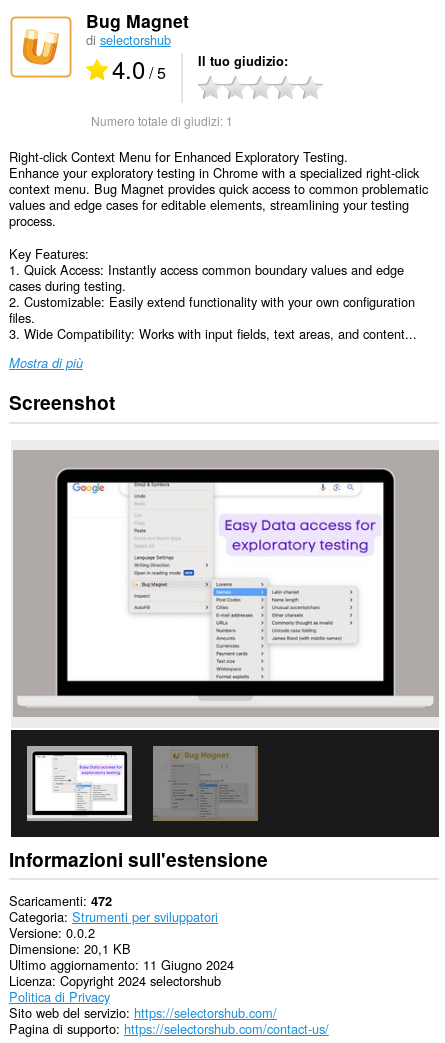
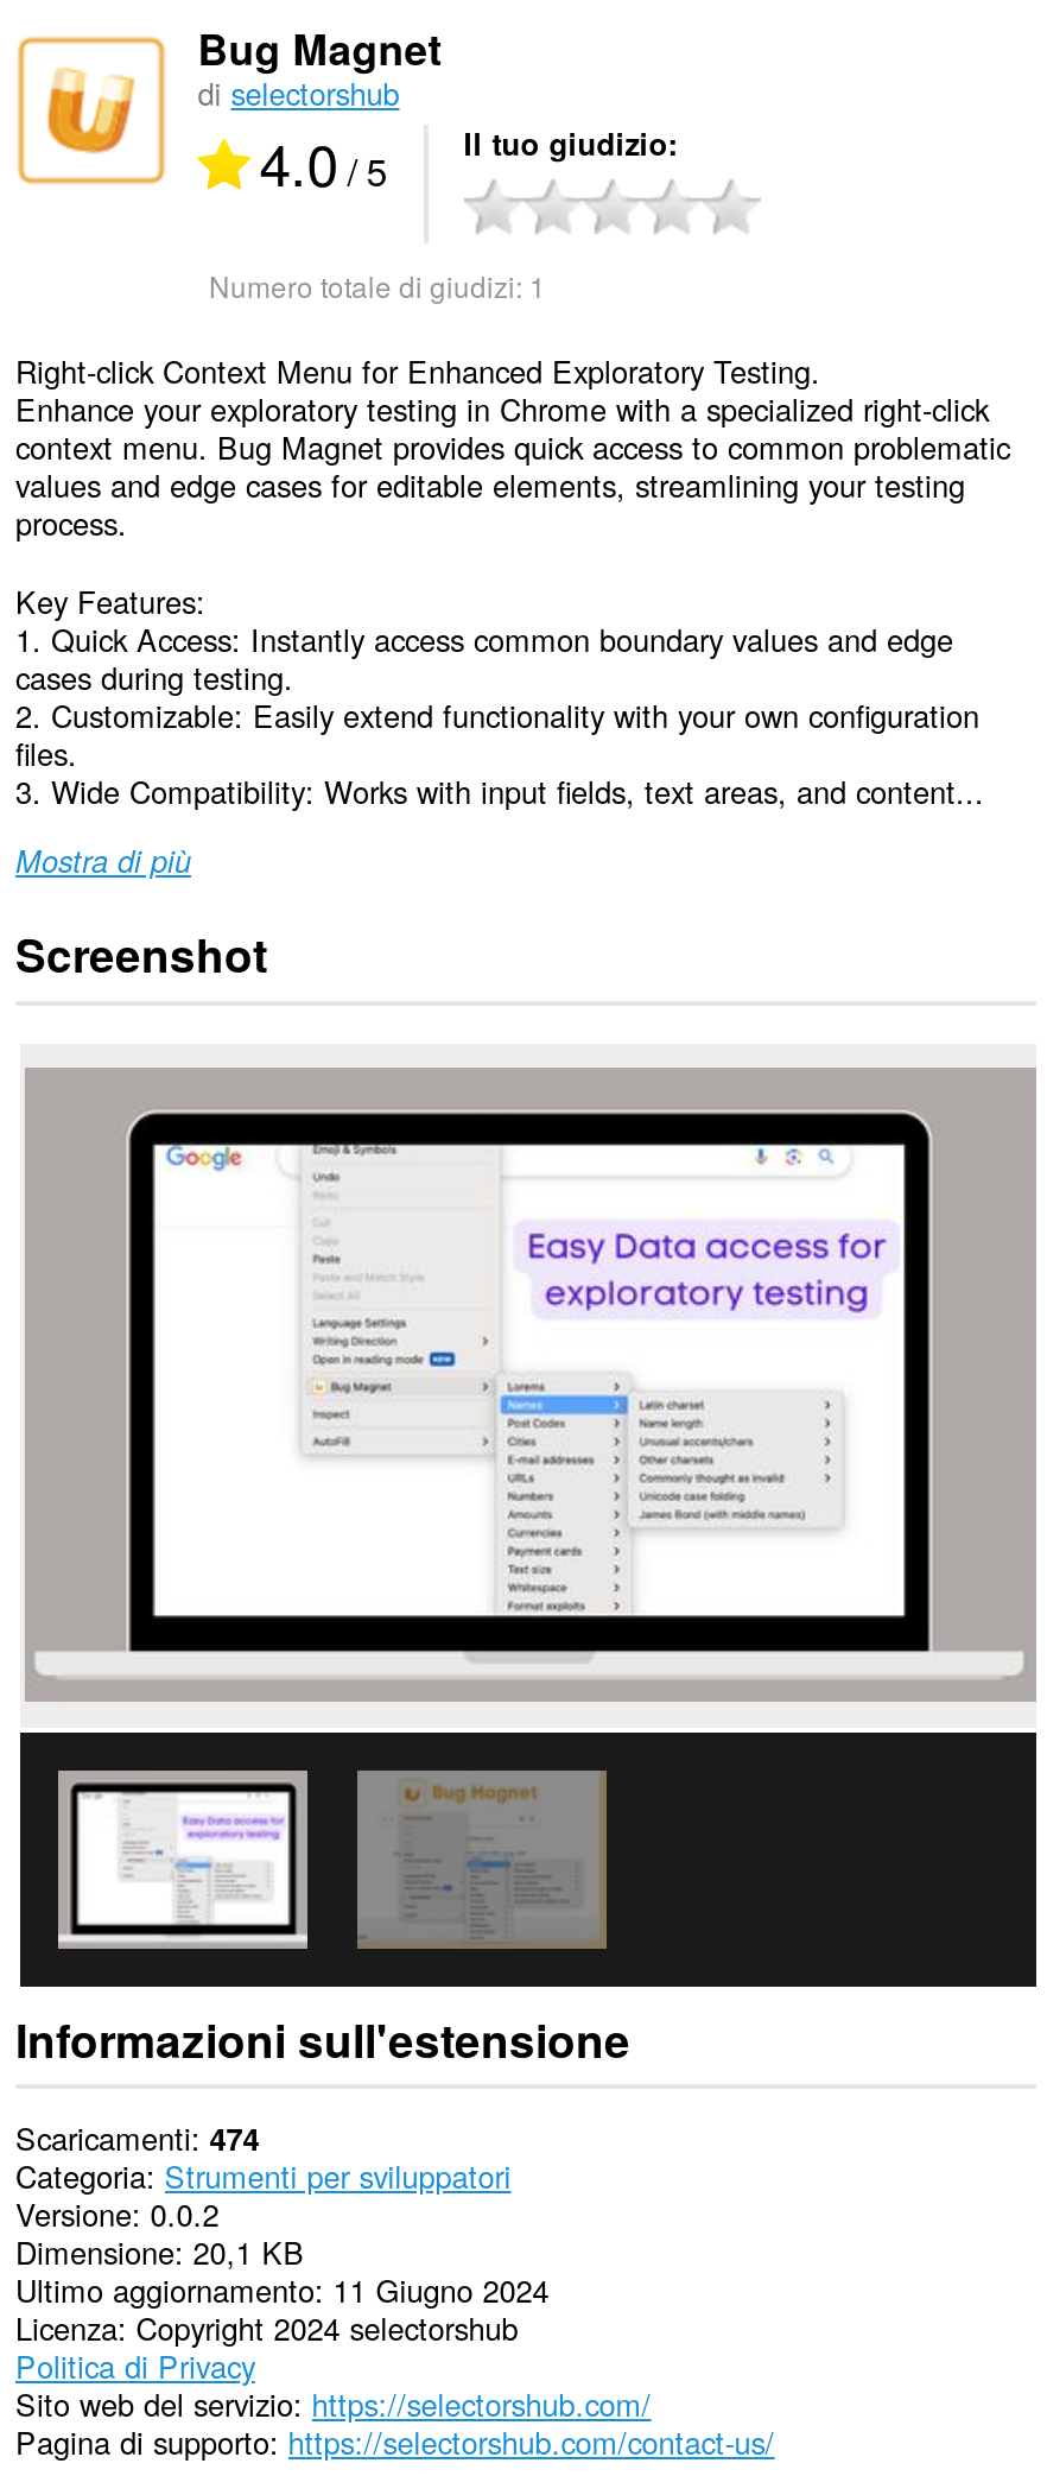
[9,891,112,910] Scaricamenti 472 -> [15,2115,259,2160] Scaricamenti 474

